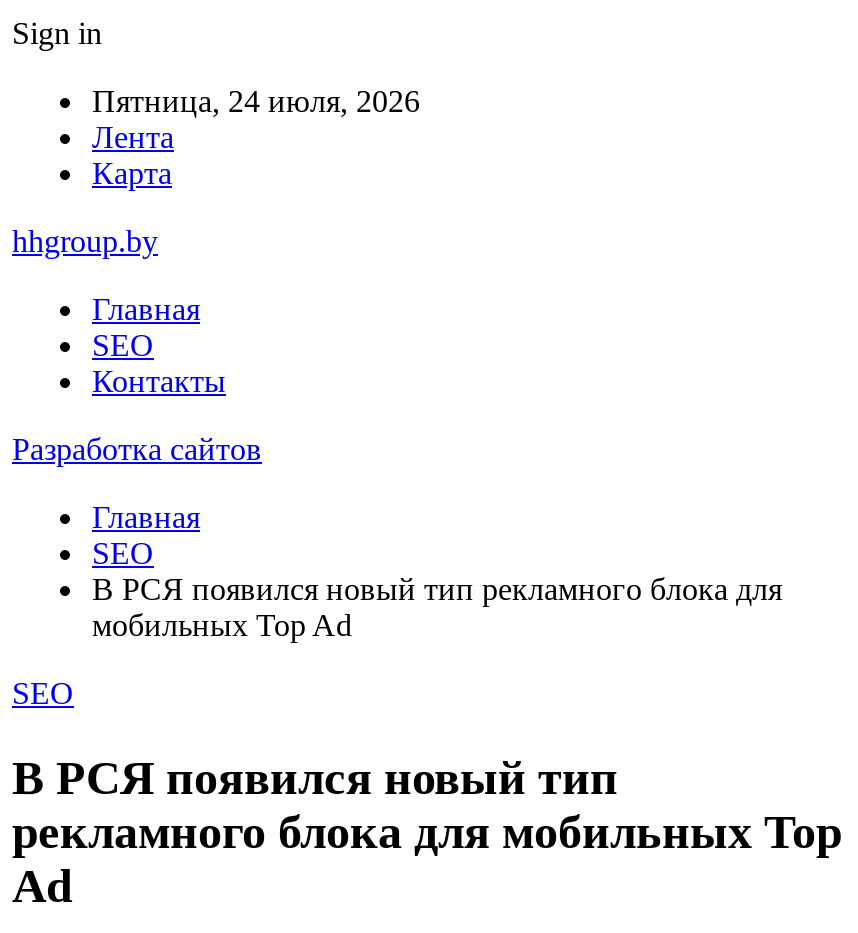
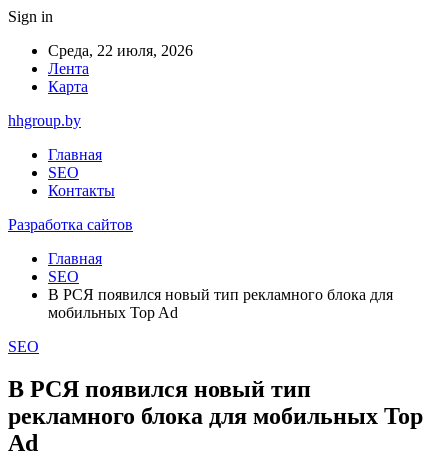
[92,84,420,118] Пятница, 24 июля, 2026 -> [48,42,193,59] Среда, 22 июля, 2026

